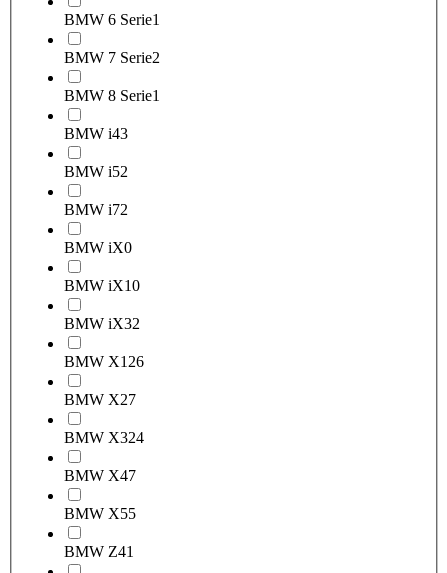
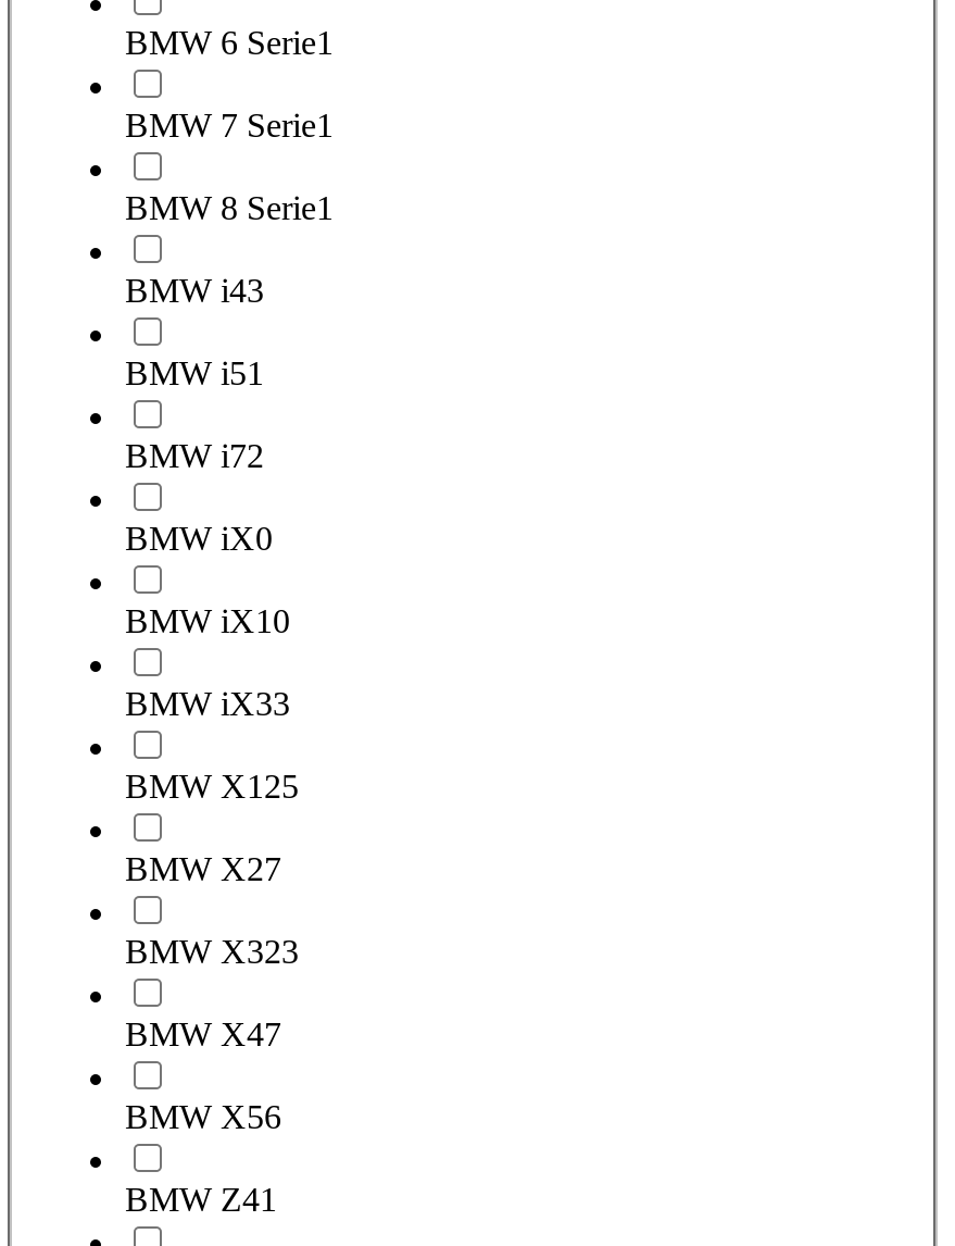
[64,49,160,66] BMW 7 Serie2 -> [125,106,334,143] BMW 7 Serie1
[64,163,128,180] BMW i52 -> [125,354,264,391] BMW i51
[64,315,140,332] BMW iX32 -> [125,684,290,721] BMW iX33
[64,353,144,370] BMW X1 26 -> [125,767,299,804] BMW X1 25
[64,429,144,446] BMW X324 -> [125,932,299,969] BMW X323
[64,505,136,522] BMW X55 -> [125,1097,281,1134] BMW X56

